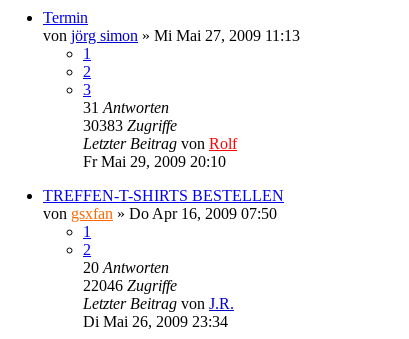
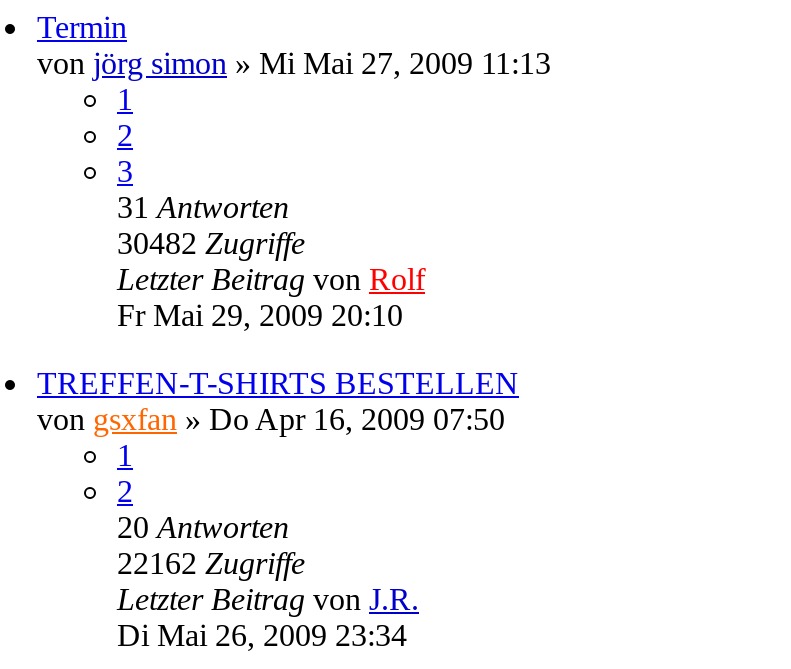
[83,117,177,134] 30383 Zugriffe -> [117,226,305,260] 30482 Zugriffe
[83,277,177,294] 22046 Zugriffe -> [117,546,305,580] 22162 Zugriffe

